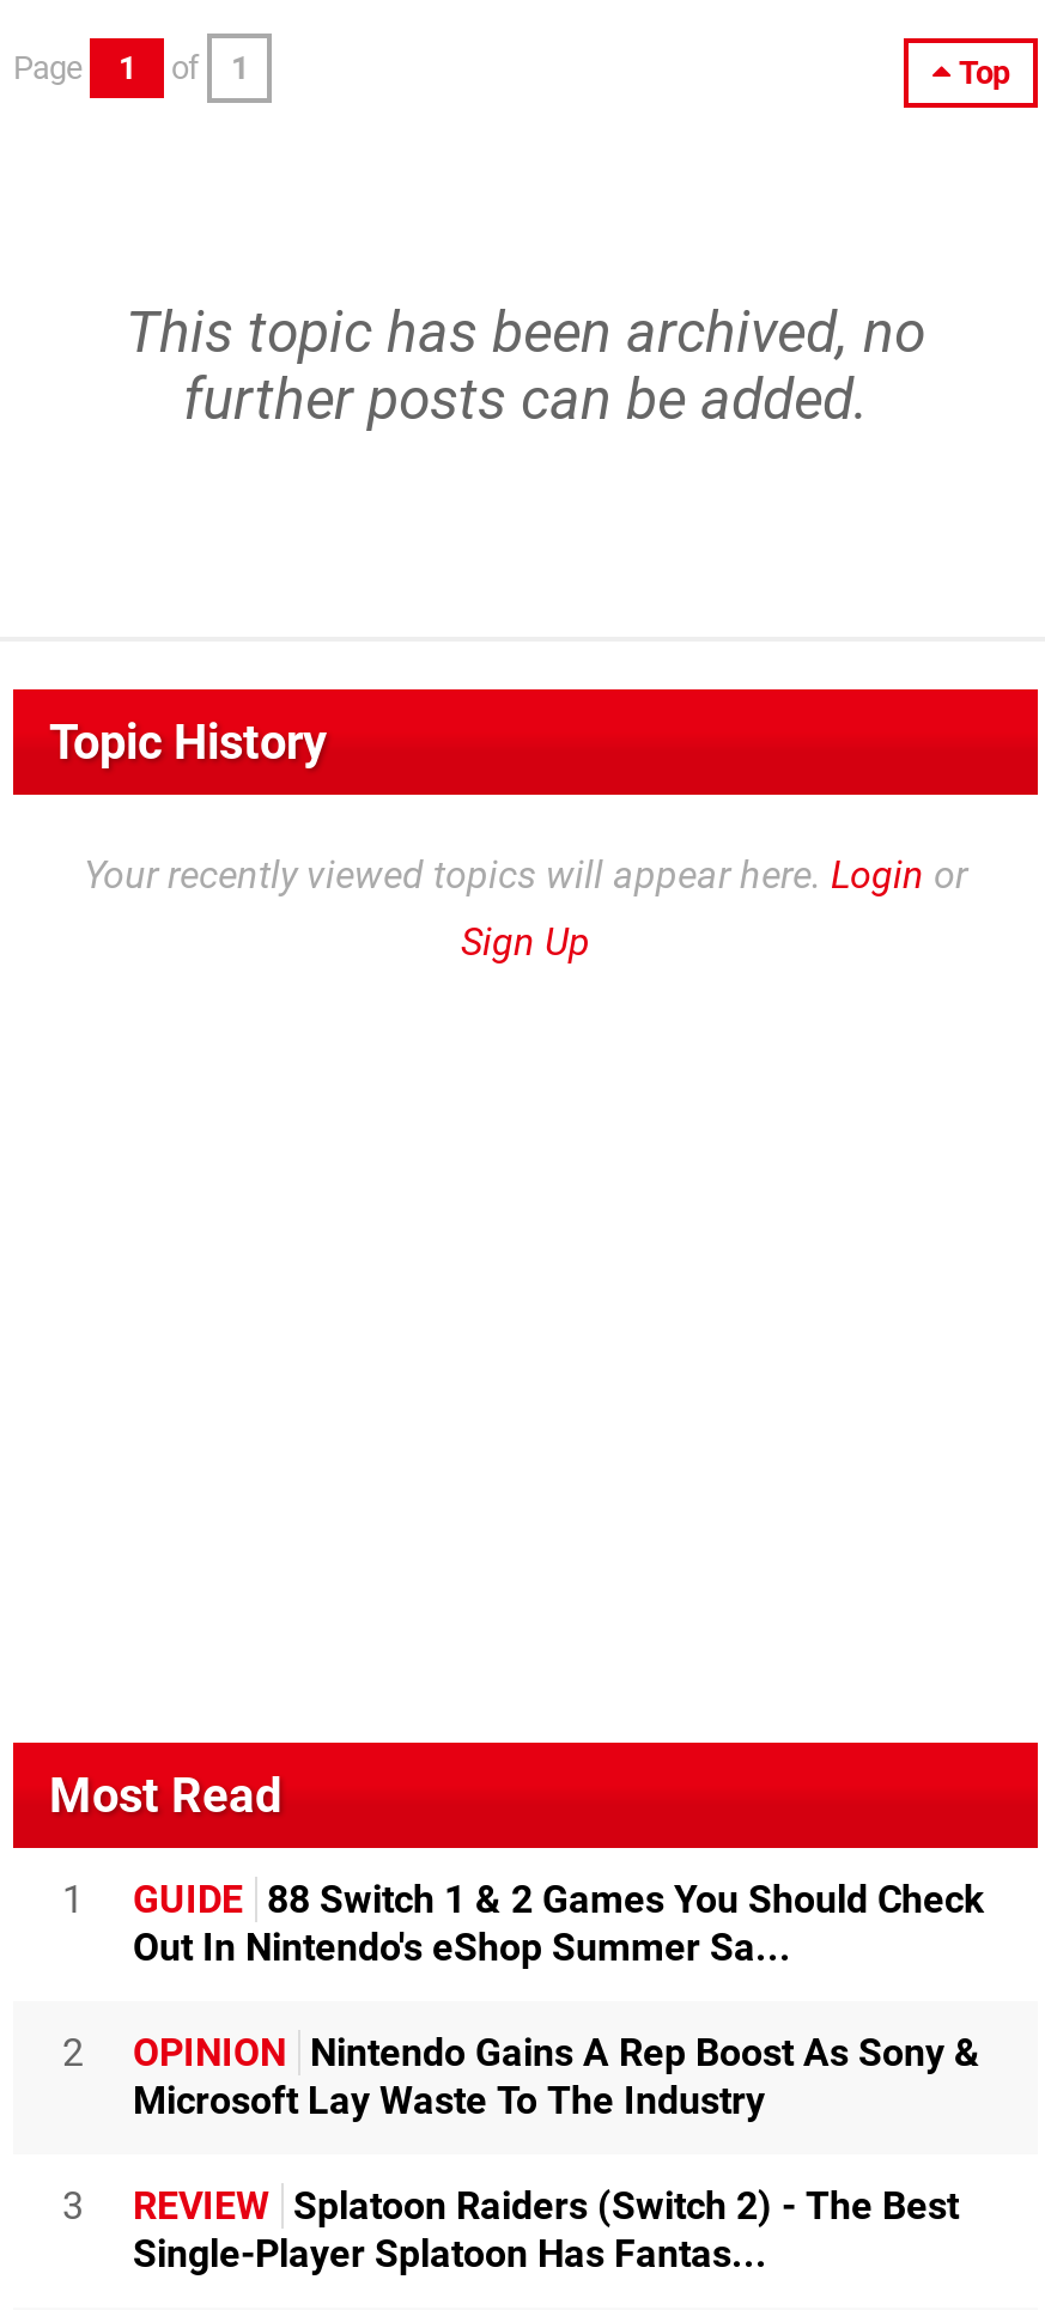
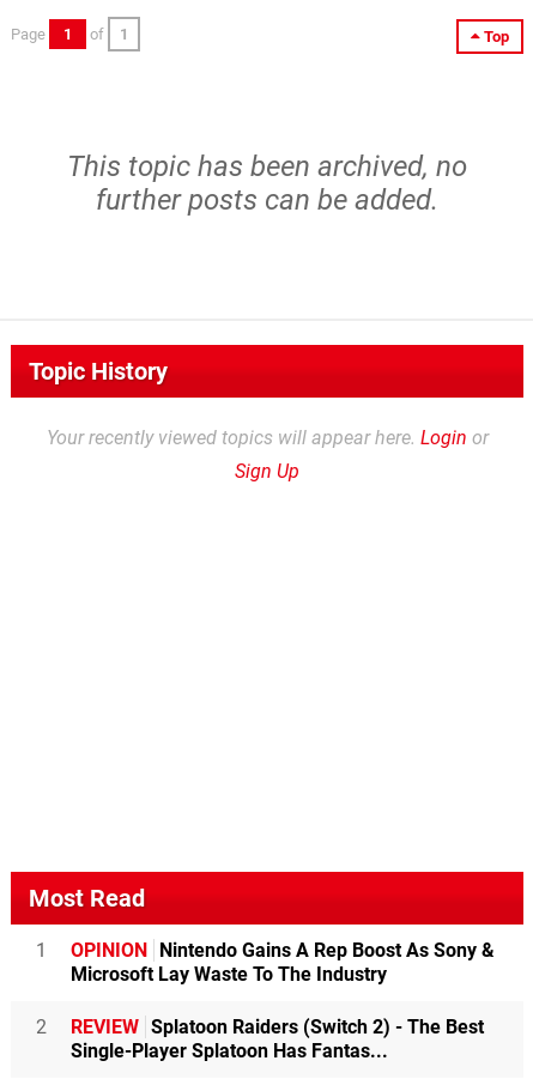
[62,1877,985,2075] GUIDE 88 Switch 1 & 2 Games You Should Check | Out In Nintendo's eShop Summer Sa... | 2 -> none
[62,2183,959,2229] 3 REVIEW Splatoon Raiders (Switch 2) - The Best -> [35,1016,484,1038] 2 REVIEW Splatoon Raiders (Switch 2) - The Best

